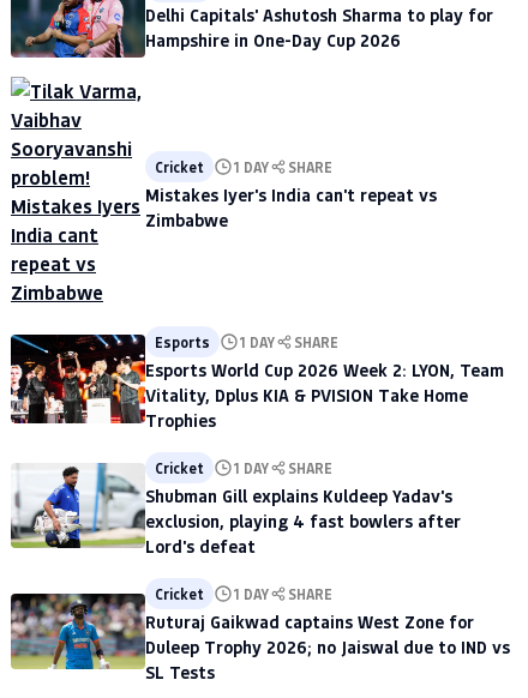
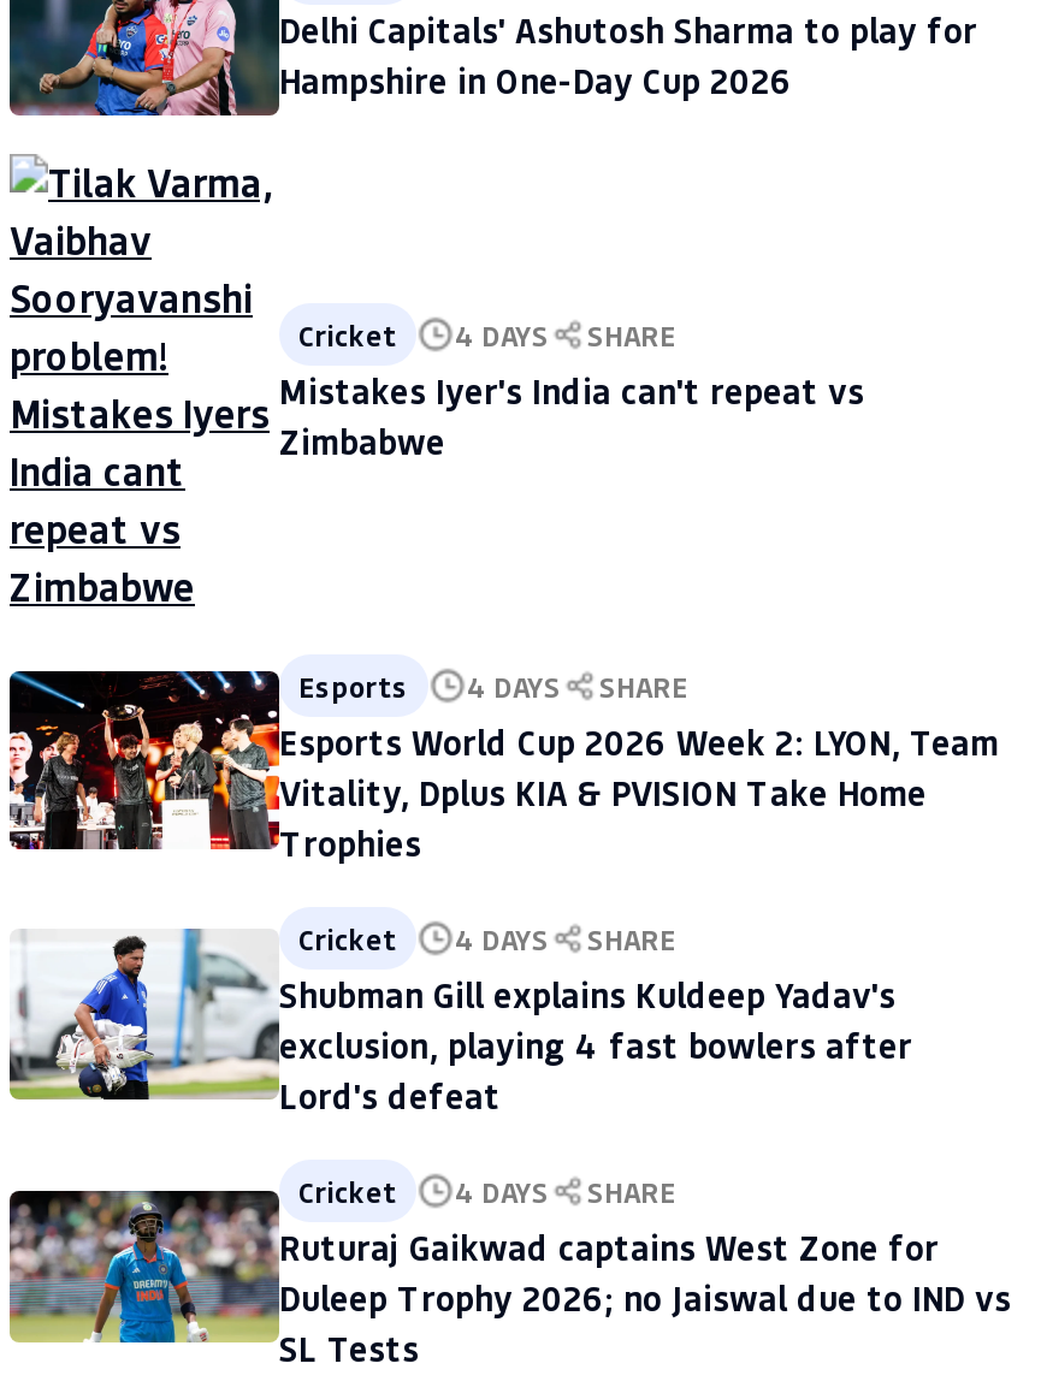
[155,157,332,176] Cricket 1 DAY SHARE -> [298,314,676,353] Cricket 4 DAYS SHARE
[155,332,338,351] Esports 1 DAY SHARE -> [298,665,688,704] Esports 4 DAYS SHARE
[155,458,332,477] Cricket 1 DAY SHARE -> [298,918,676,957] Cricket 4 DAYS SHARE
[155,584,332,603] Cricket 1 DAY SHARE -> [298,1171,676,1209] Cricket 4 DAYS SHARE

